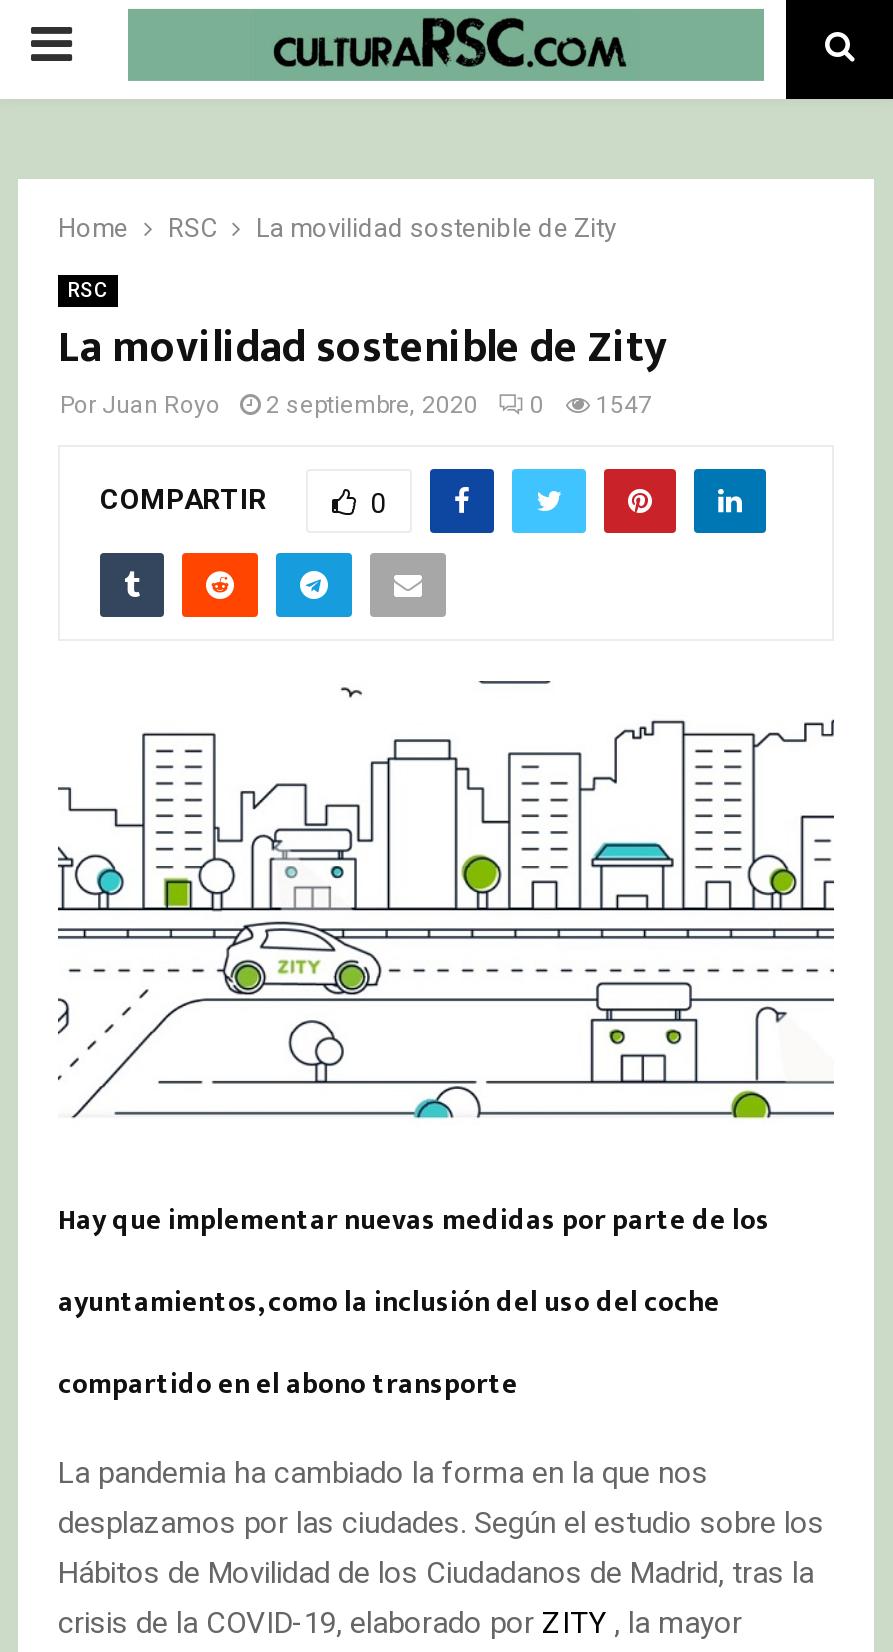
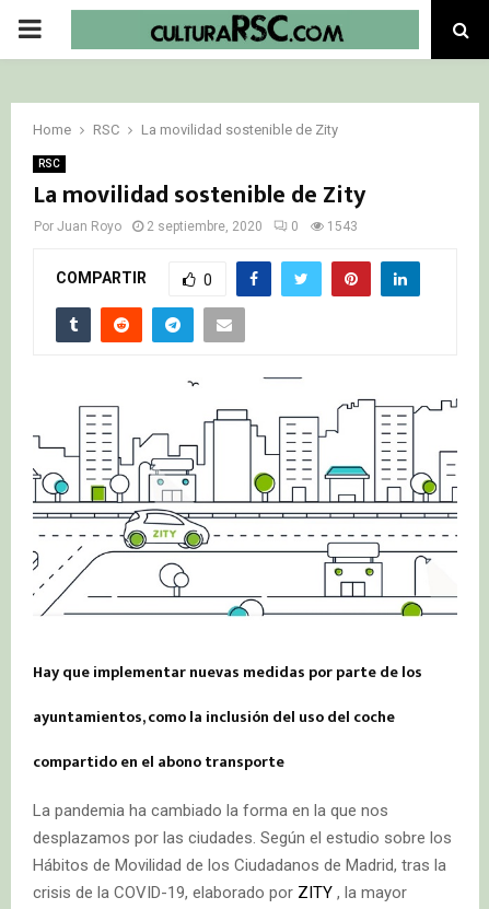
[60,391,652,419] Por Juan Royo 2 septiembre, 2020 0 1547 -> [34,219,358,234] Por Juan Royo 2 septiembre, 2020 0 1543

